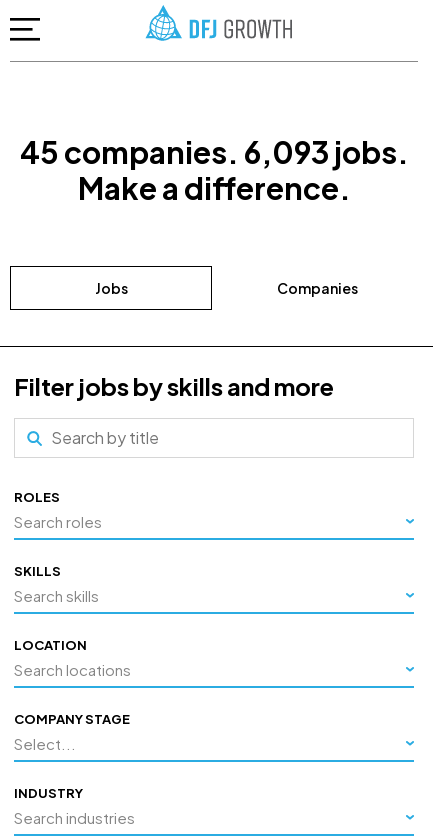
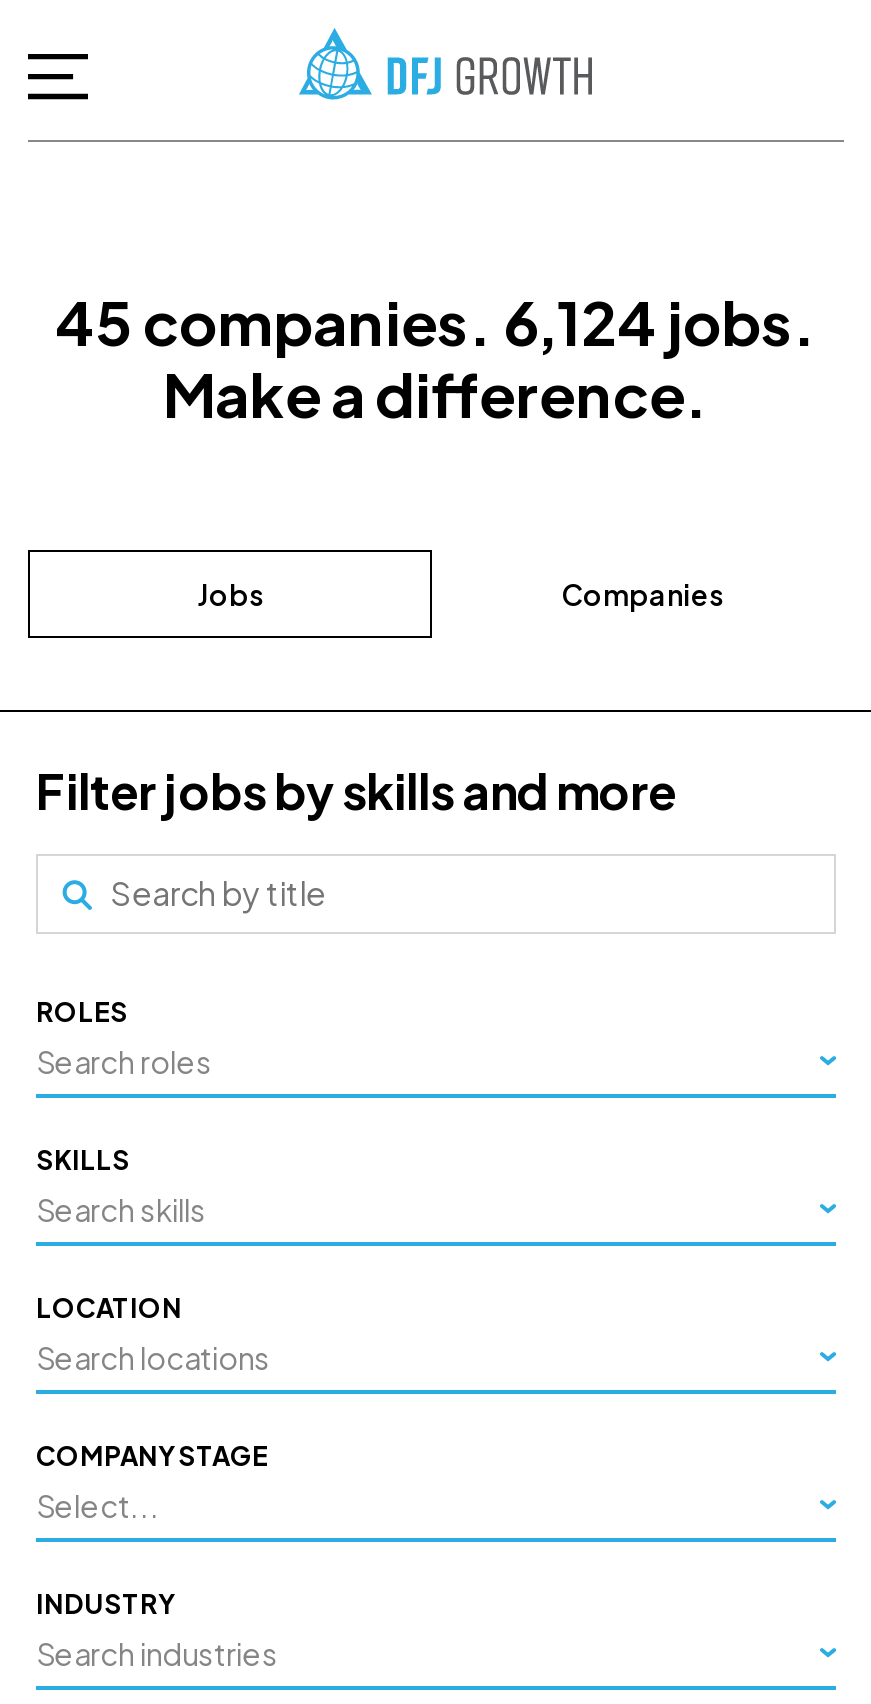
[19,133,408,171] 45 companies. 6,093 jobs. -> [55,284,817,360] 45 companies. 6,124 jobs.

